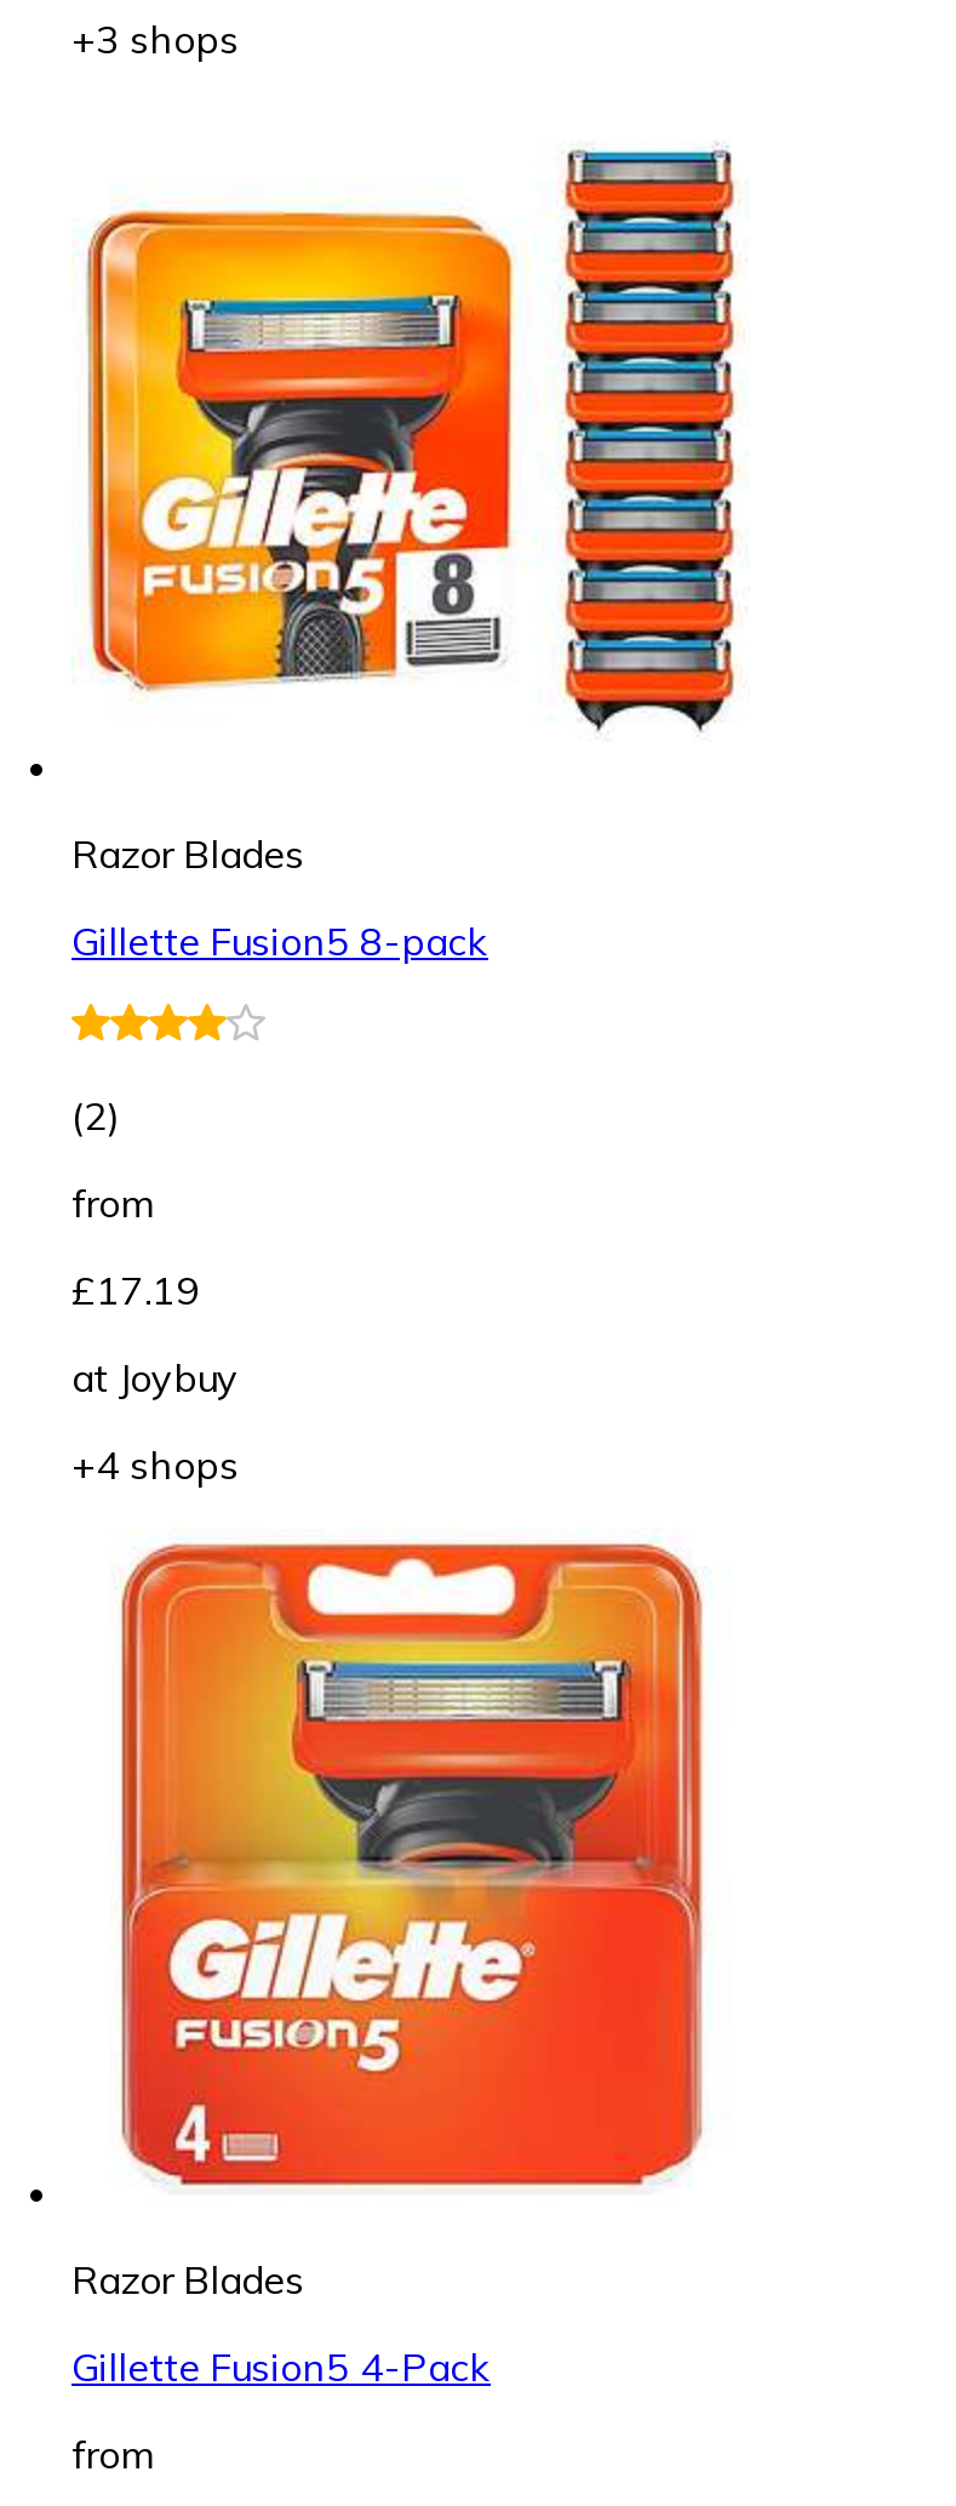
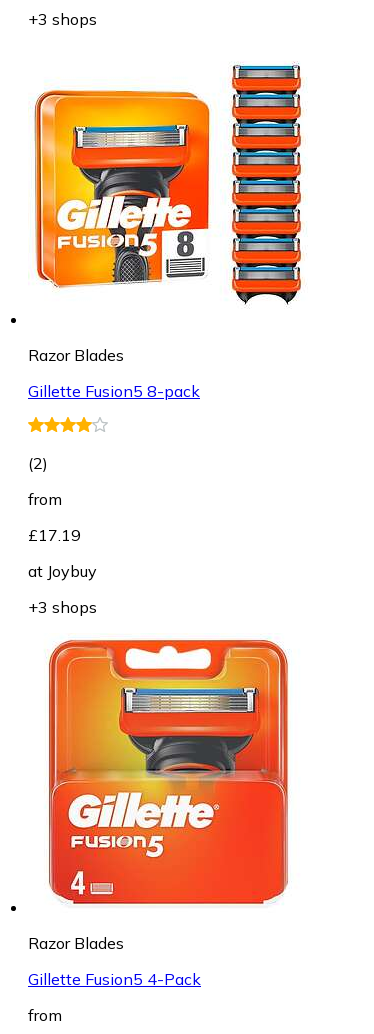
[71,1441,239,1490] +4 shops -> [28,597,97,617] +3 shops

